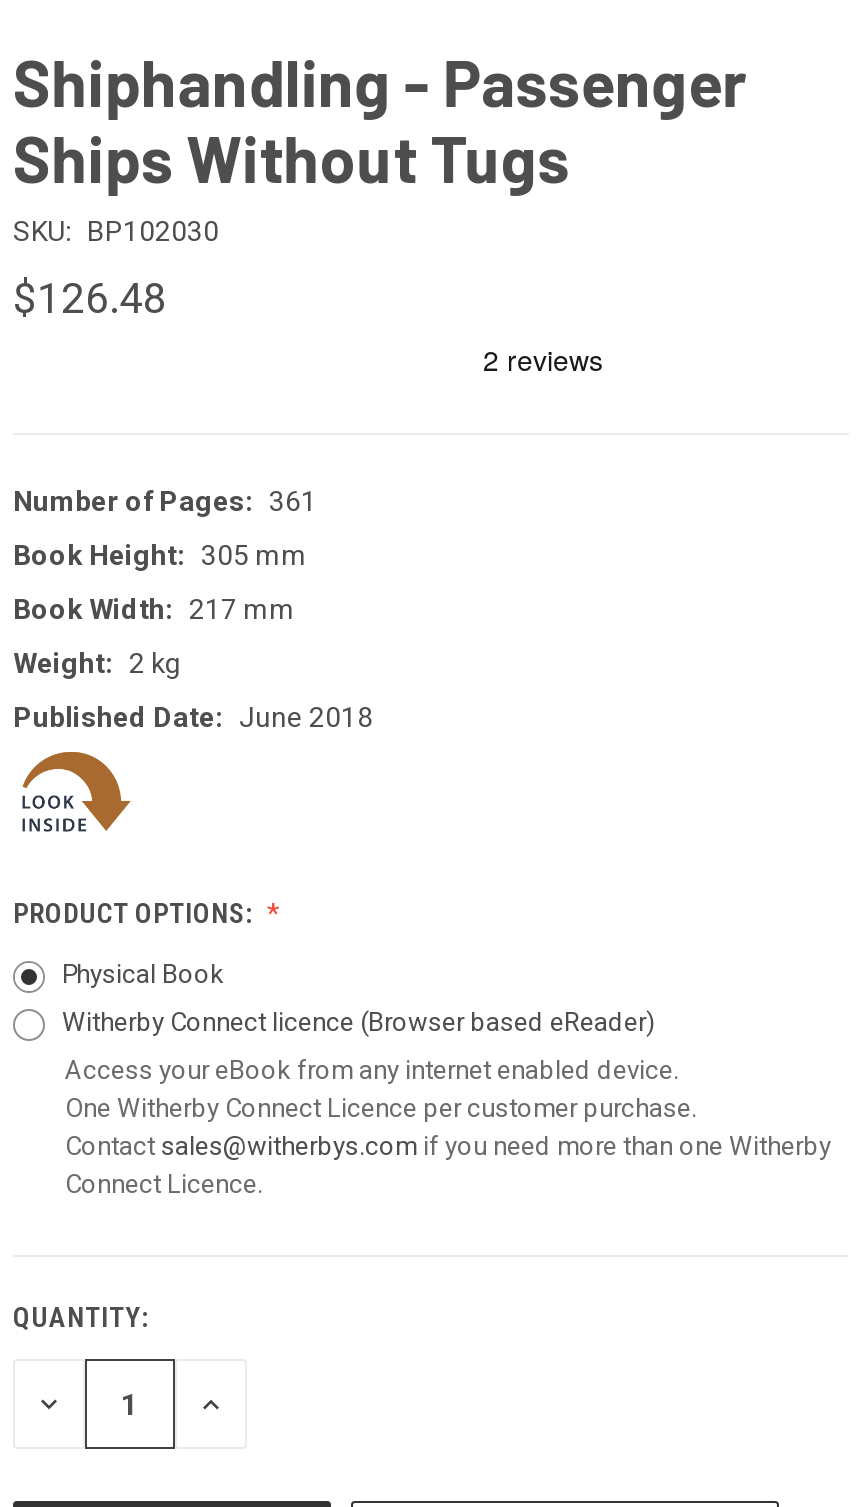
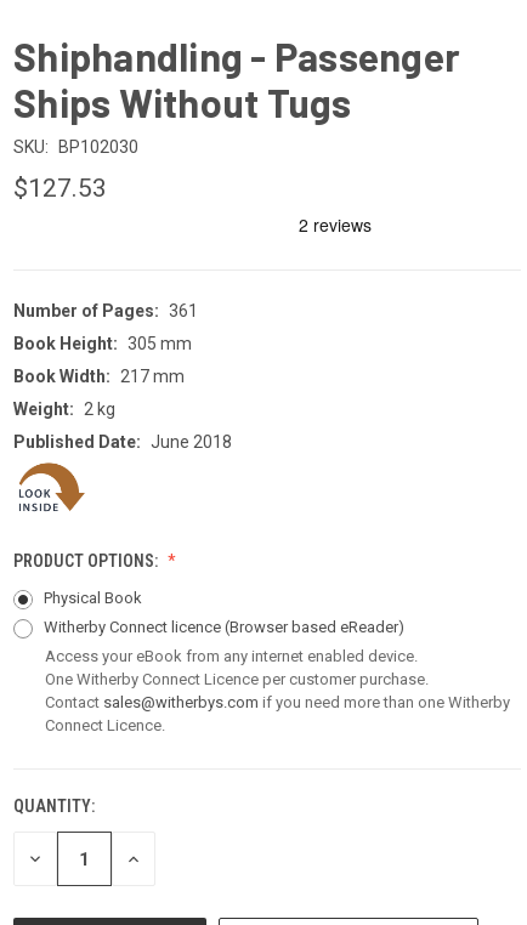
[13,275,167,323] $126.48 -> [13,174,107,203] $127.53

